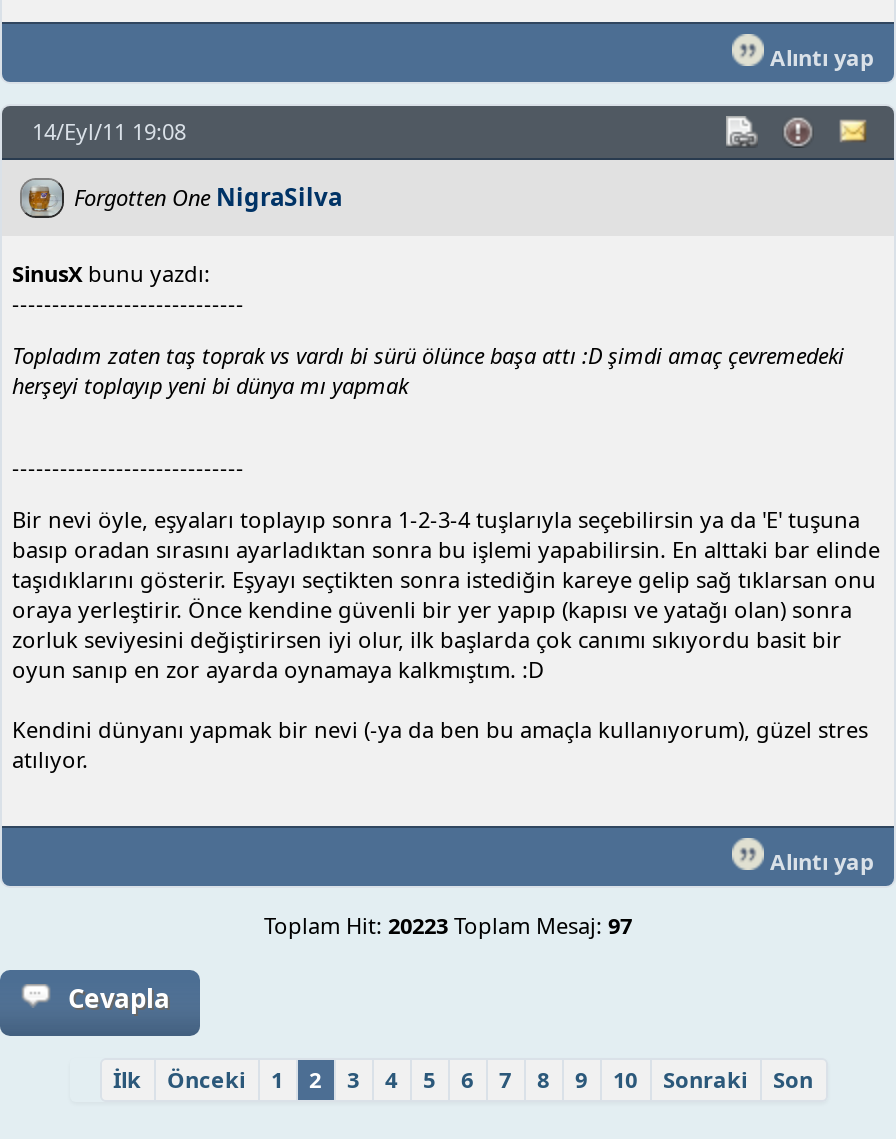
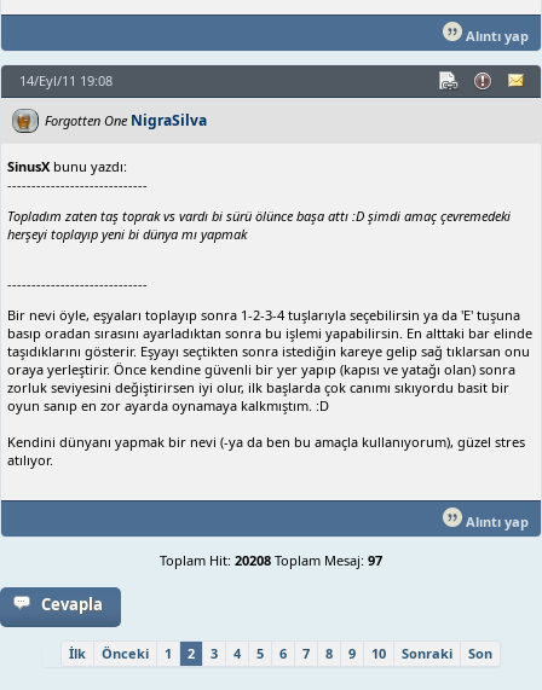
[264,910,632,940] Toplam Hit: 20223 Toplam Mesaj: 97 -> [160,551,382,569] Toplam Hit: 20208 Toplam Mesaj: 97

